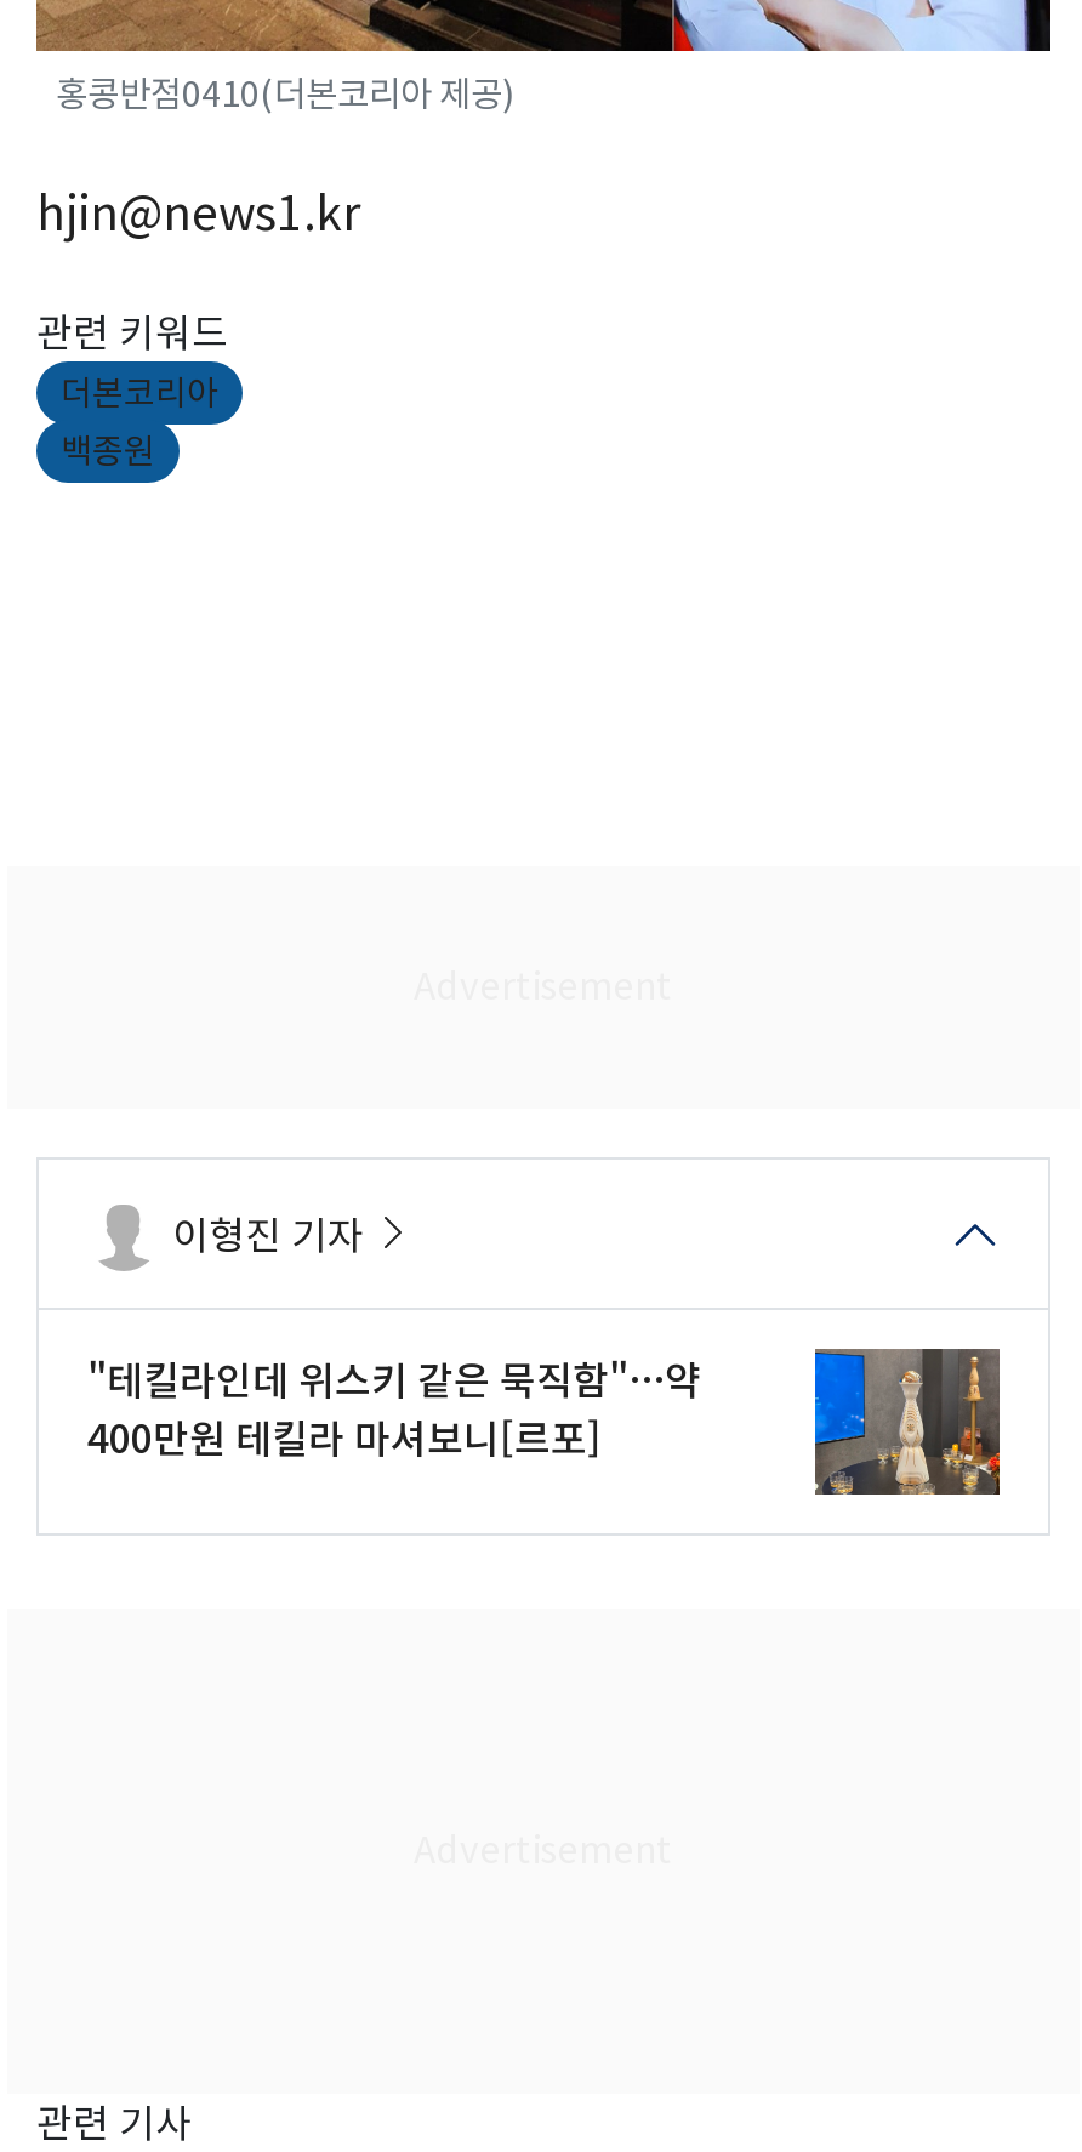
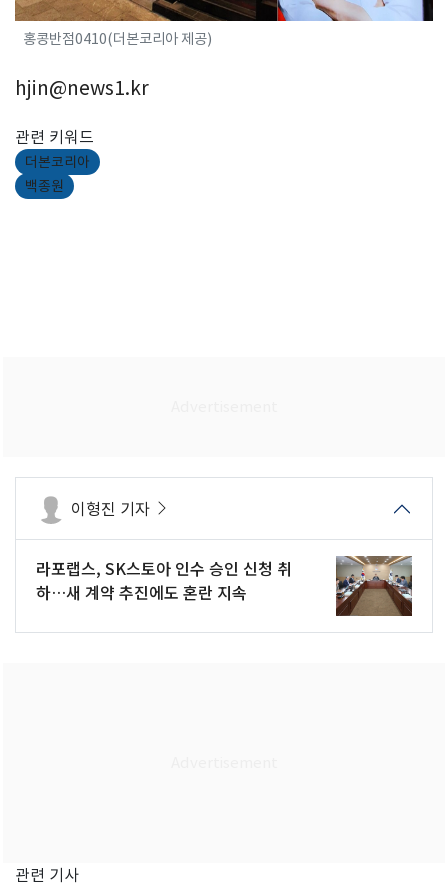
[87,1348,701,1465] "테킬라인데 위스키 같은 묵직함"…약 | 400만원 테킬라 마셔보니[르포] -> [36,556,292,604] 라포랩스, SK스토아 인수 승인 신청 취 | 하…새 계약 추진에도 혼란 지속
[813,1349,1002,1495] [image] -> [335,556,413,616] [image]

